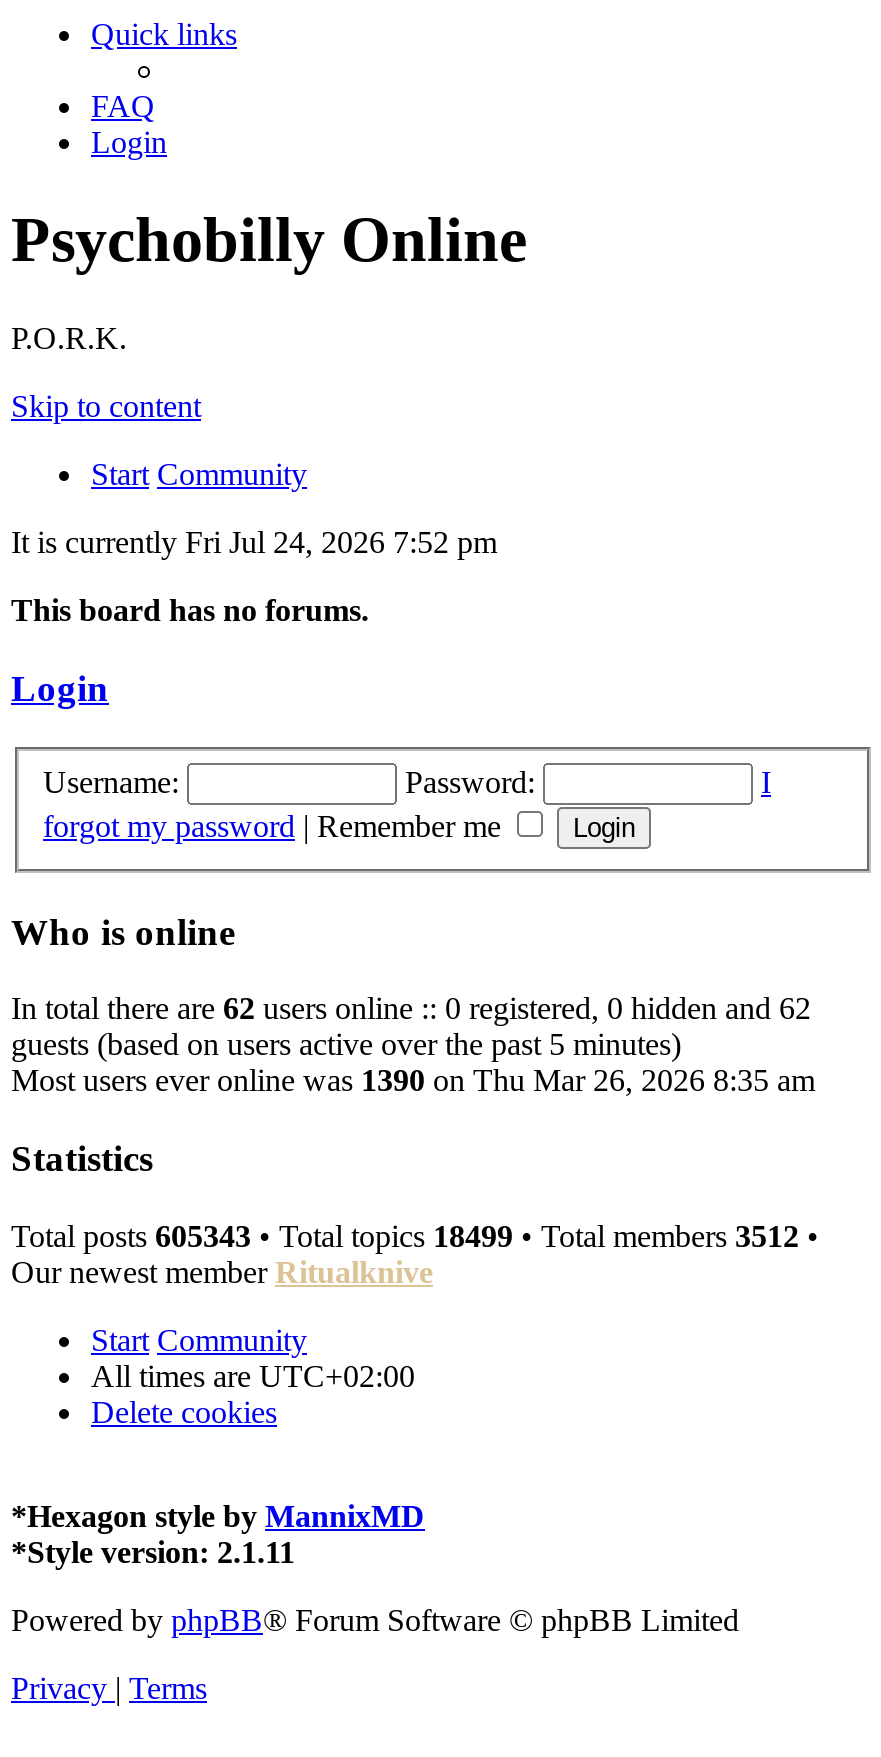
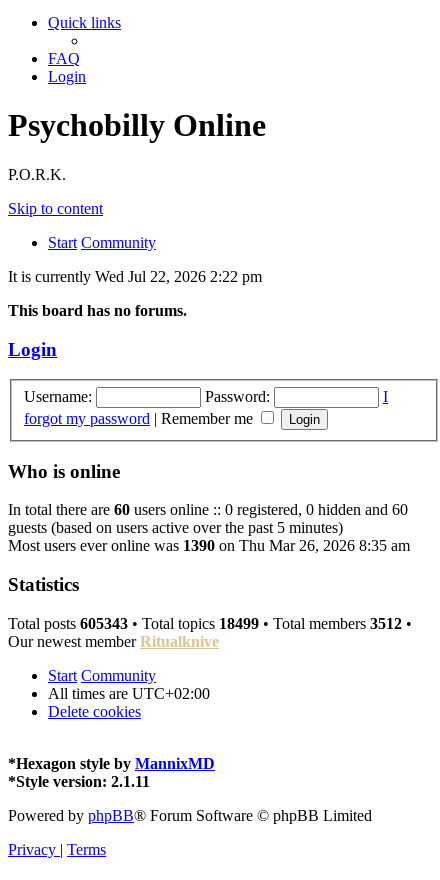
[11,525,497,559] It is currently Fri Jul 24, 2026 7:52 pm -> [8,268,262,285] It is currently Wed Jul 22, 2026 2:22 pm
[11,992,811,1026] In total there are 62 users online :: 0 registered, 0 hidden and 62 -> [8,501,408,518] In total there are 60 users online :: 0 registered, 0 hidden and 60

